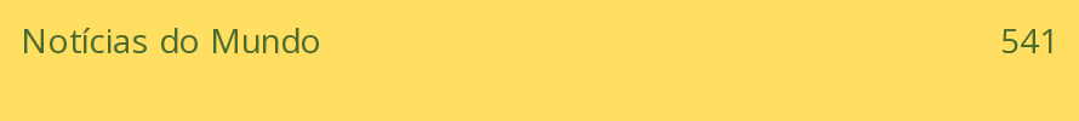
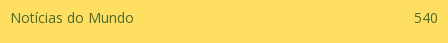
[1000,15,1058,61] 541 -> [414,8,438,27] 540

